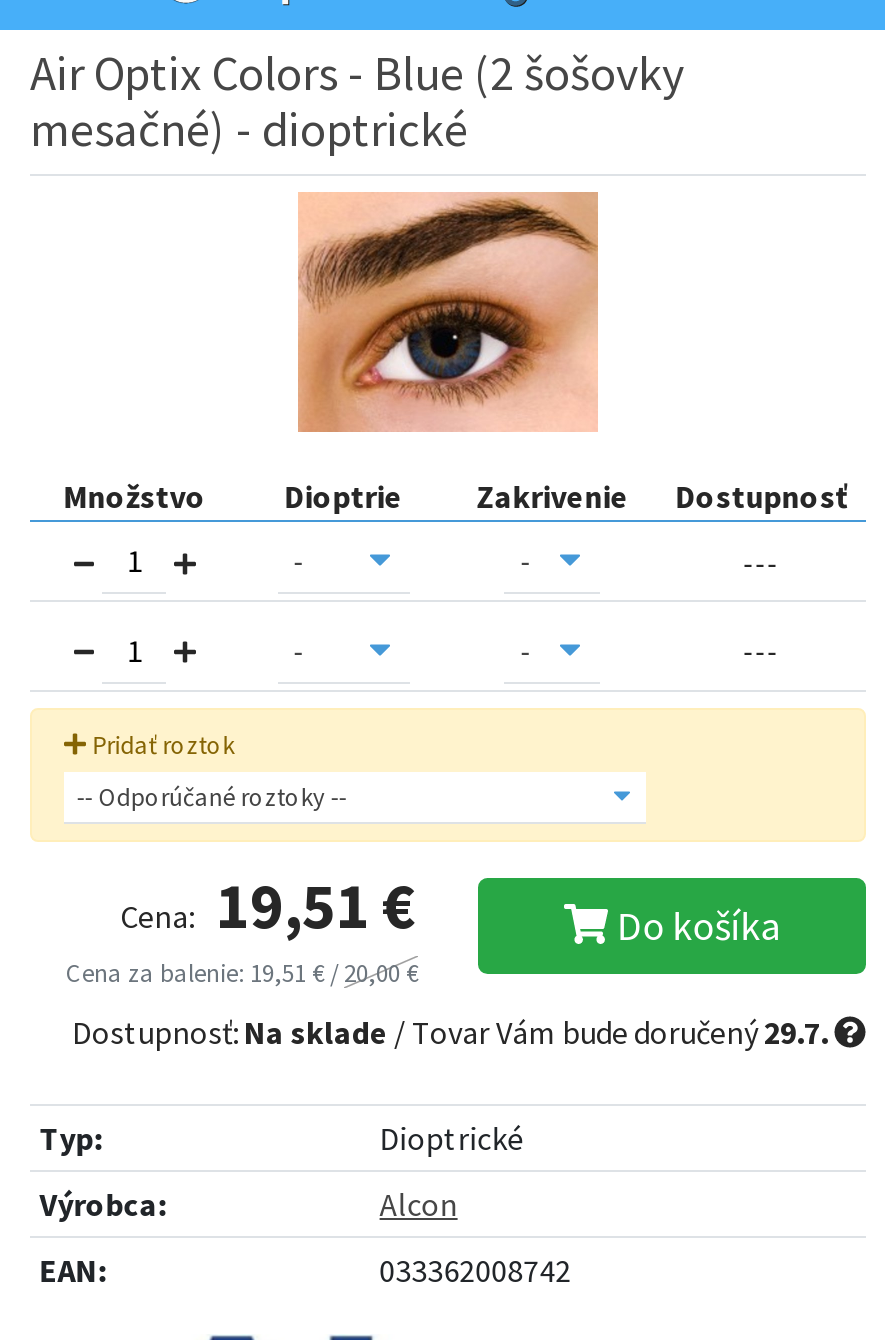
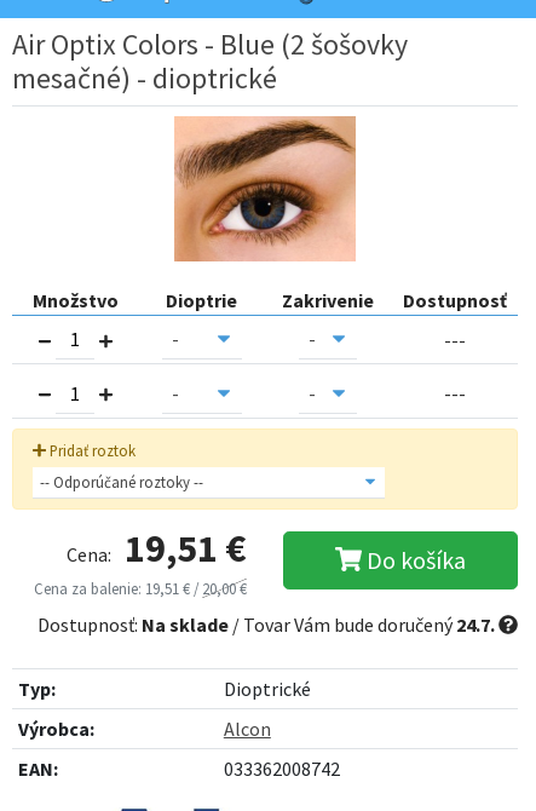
[72,1012,828,1052] Dostupnosť: Na sklade / Tovar Vám bude doručený29.7. -> [38,613,495,637] Dostupnosť: Na sklade / Tovar Vám bude doručený24.7.

